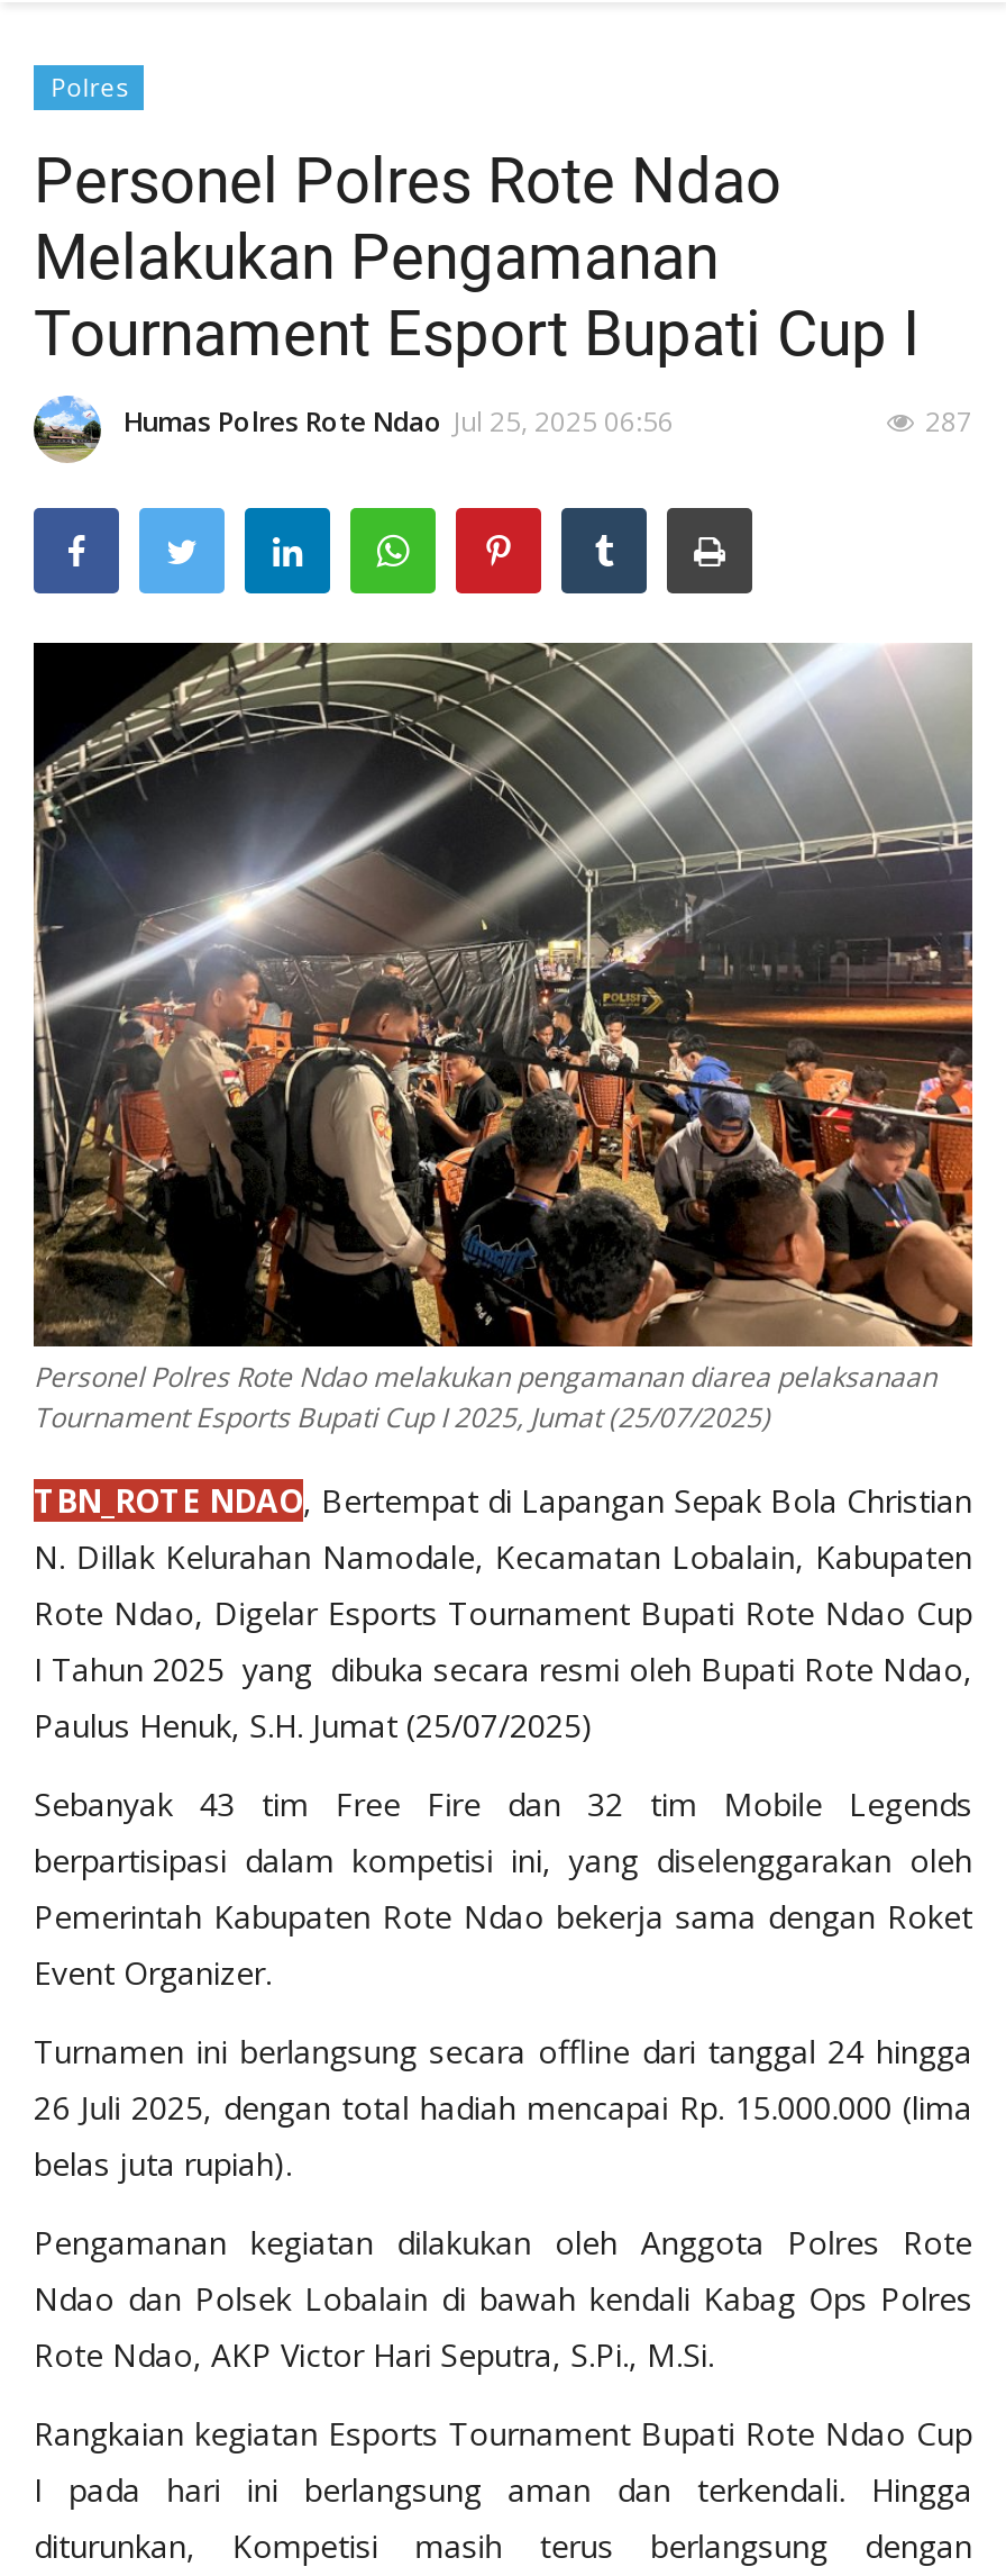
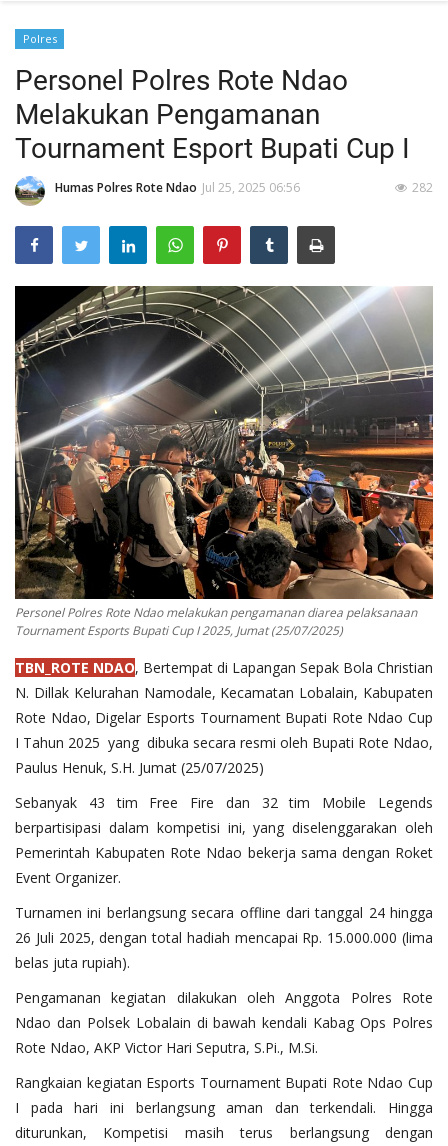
[925,402,972,440] 287 -> [412,179,433,196] 282

